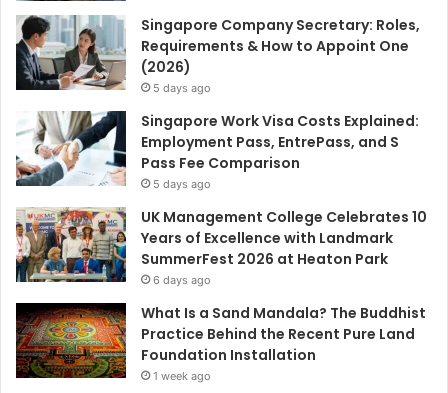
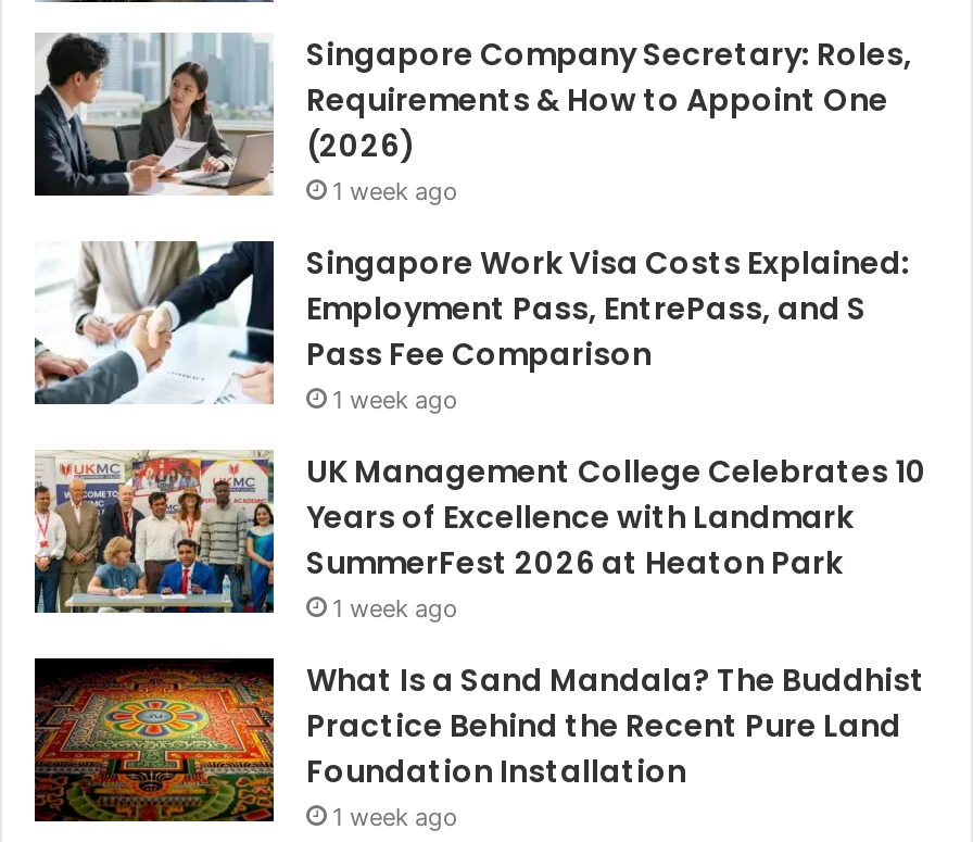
[153,81,211,95] 5 days ago -> [332,176,458,207] 1 week ago
[153,177,211,191] 5 days ago -> [332,385,458,415] 1 week ago
[153,273,211,287] 6 days ago -> [332,594,458,624] 1 week ago

